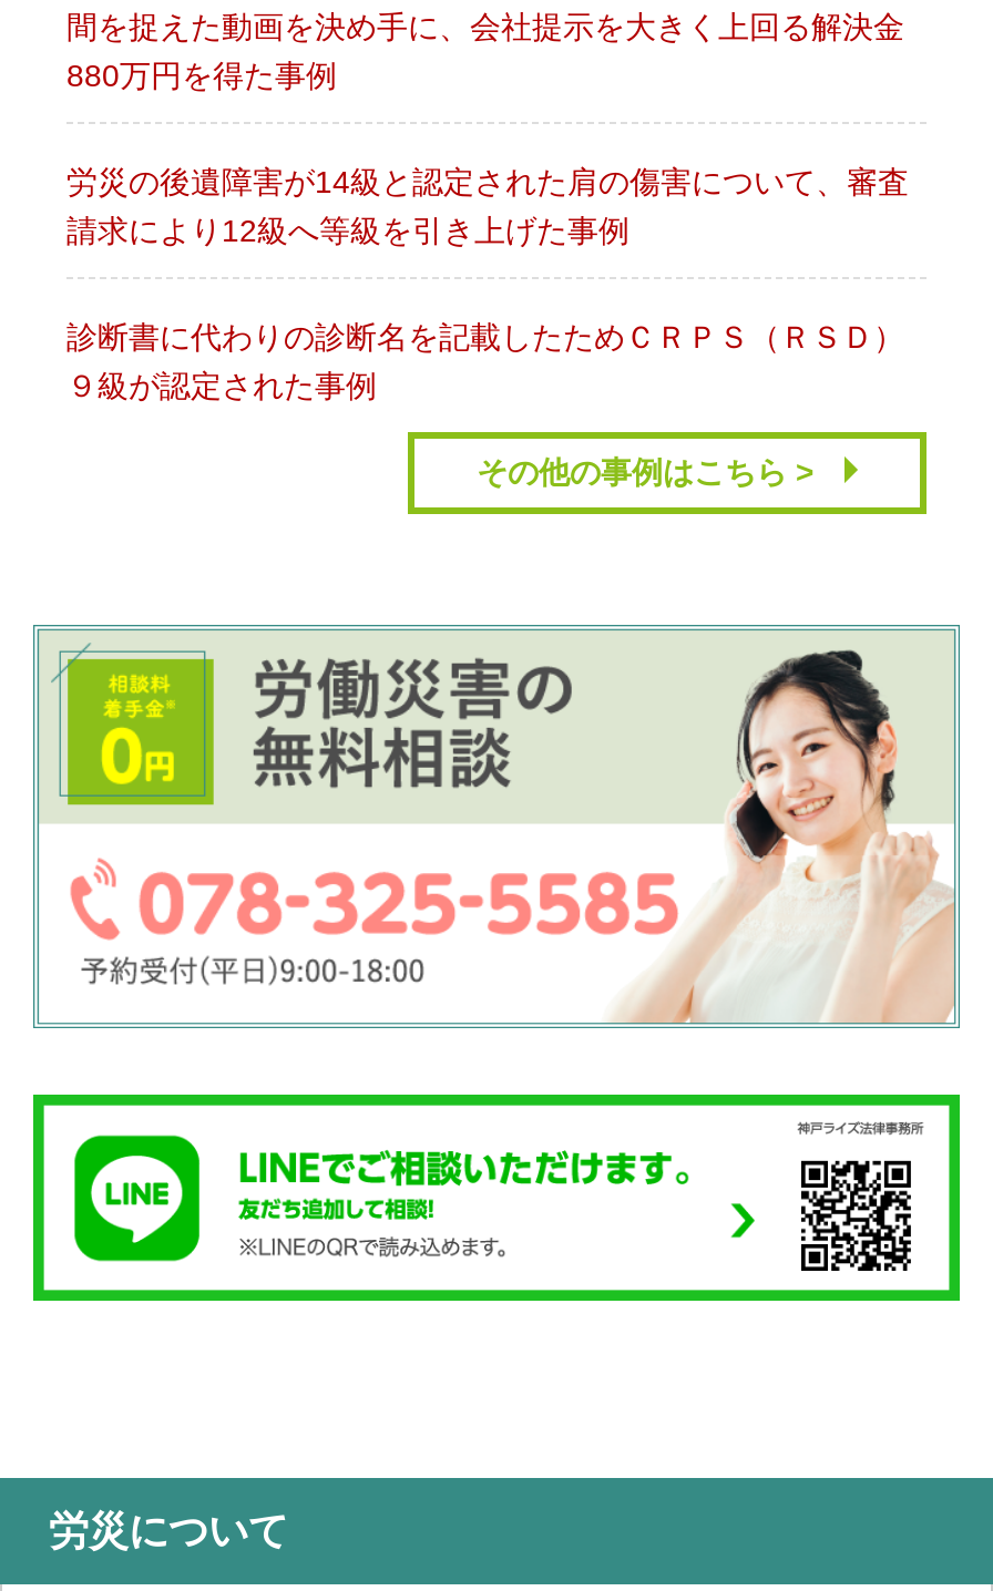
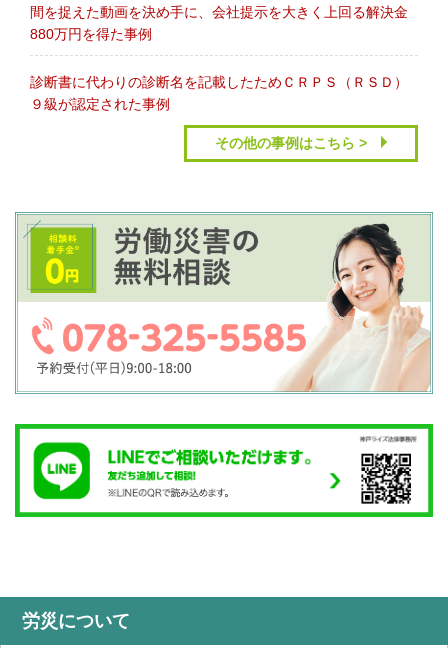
[66,164,909,249] 労災の後遺障害が14級と認定された肩の傷害について、審査 | 請求により12級へ等級を引き上げた事例 -> none

